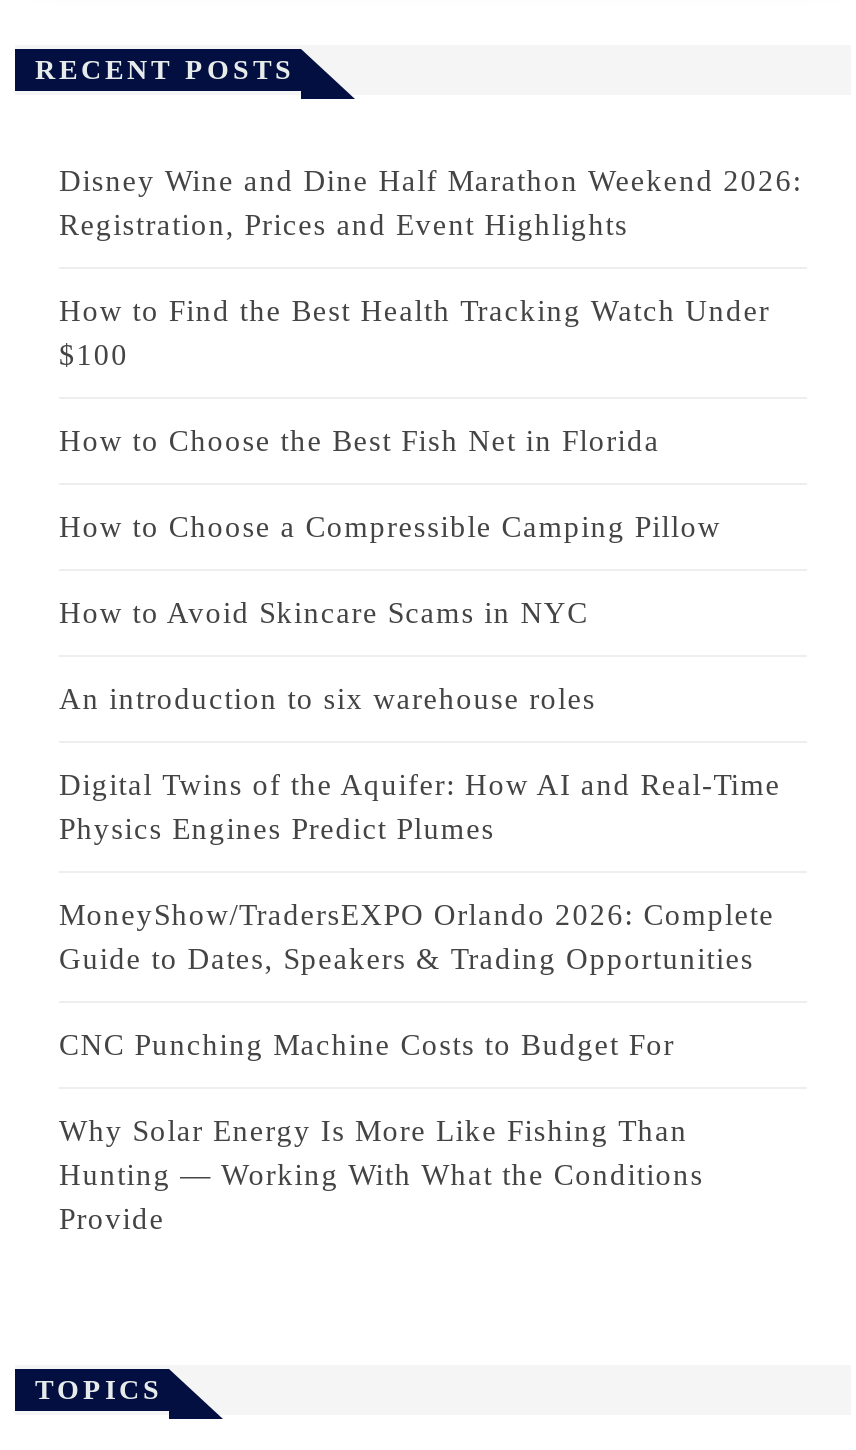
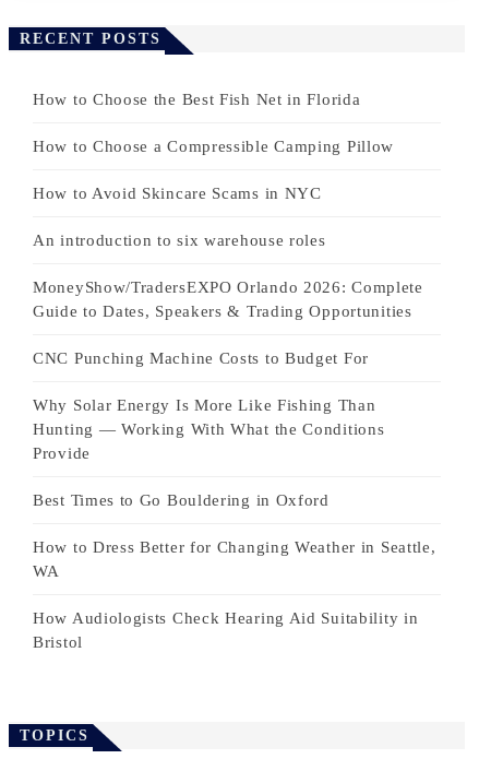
[59,164,802,370] Disney Wine and Dine Half Marathon Weekend 2026: | Registration, Prices and Event Highlights | How to Find the Best Health Tracking Watch Under | $100 -> none
moved [59,424,721,714] -> [33,90,394,248]: How to Choose the Best Fish Net in Florida | How to Choose a Compressible Camping Pillow | How to Avoid Skincare Scams in NYC | An introduction to six warehouse roles
[59,768,781,844] Digital Twins of the Aquifer: How AI and Real-Time | Physics Engines Predict Plumes -> none
moved [59,898,775,1234] -> [33,278,423,461]: MoneyShow/TradersEXPO Orlando 2026: Complete | Guide to Dates, Speakers & Trading Opportunities | CNC Punching Machine Costs to Budget For | Why Solar Energy Is More Like Fishing Than | Hunting — Working With What the Conditions | Provide
none -> [33,491,436,650] Best Times to Go Bouldering in Oxford | How to Dress Better for Changing Weather in Seattle, | WA | How Audiologists Check Hearing Aid Suitability in | Bristol

